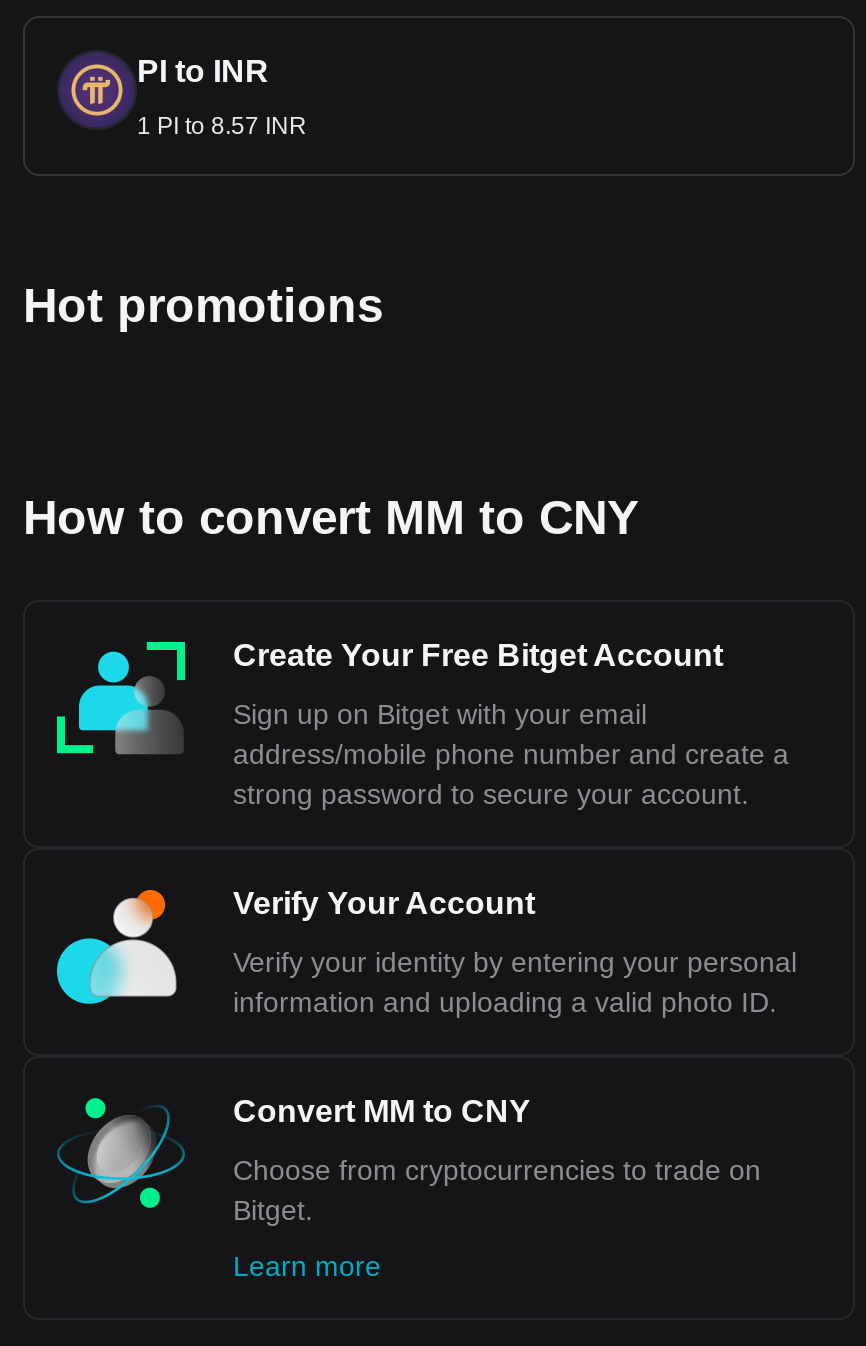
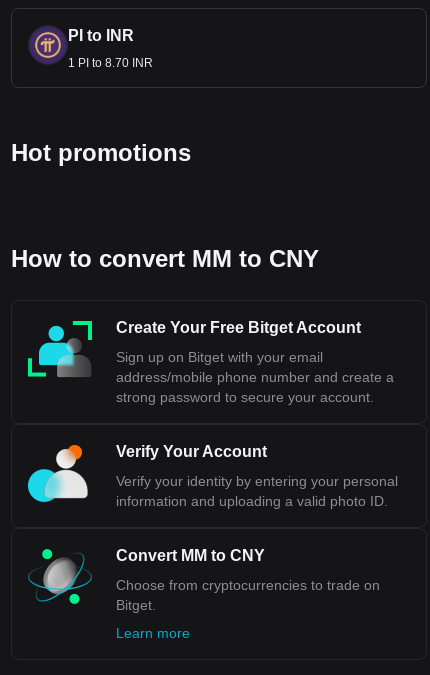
[137,112,307,140] 1 PI to 8.57 INR -> [68,56,153,70] 1 PI to 8.70 INR

